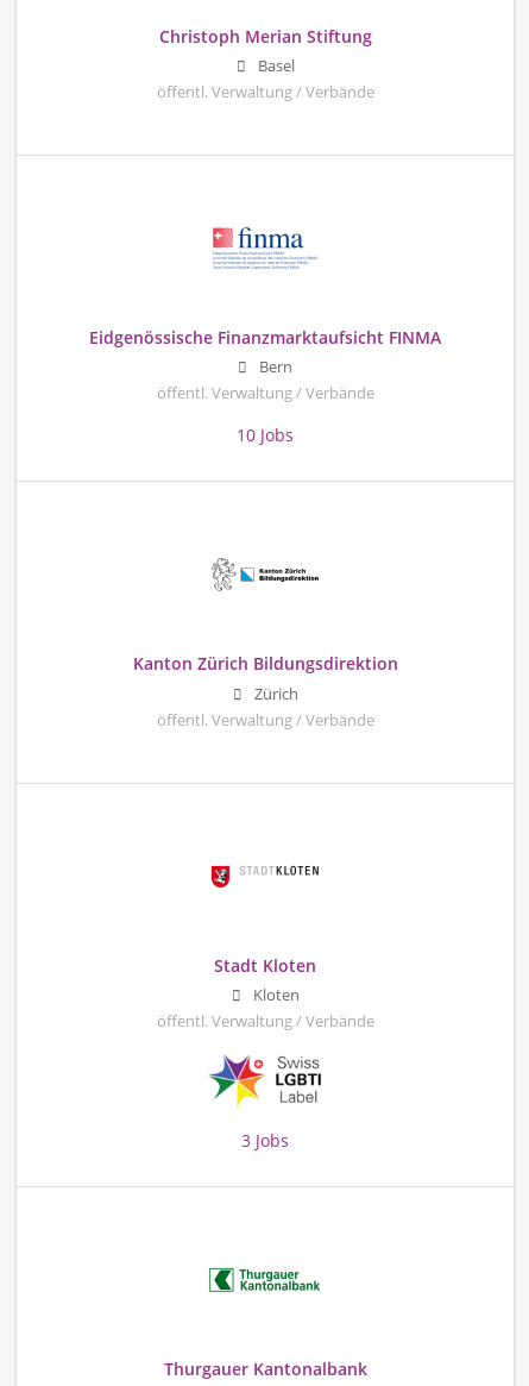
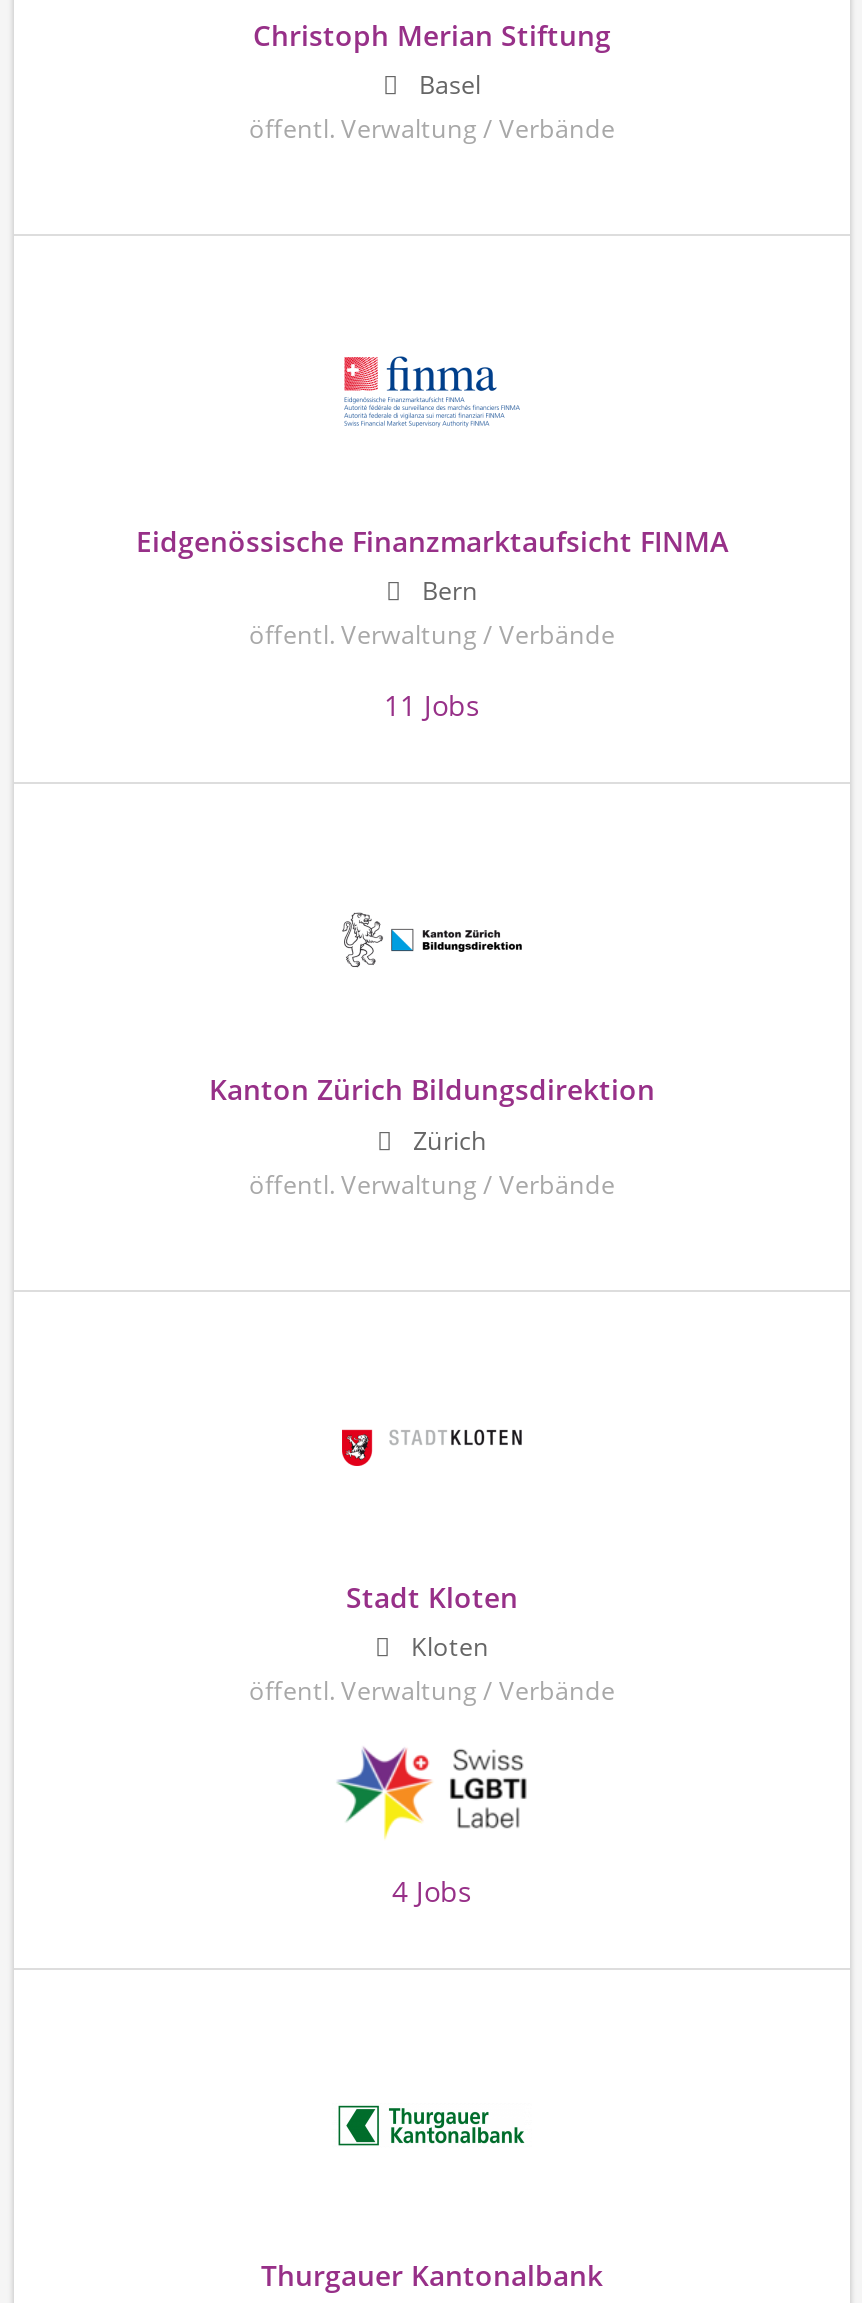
[237,424,294,447] 10 Jobs -> [384,687,480,725] 11 Jobs
[241,1129,289,1152] 3 Jobs -> [392,1872,472,1910] 4 Jobs

